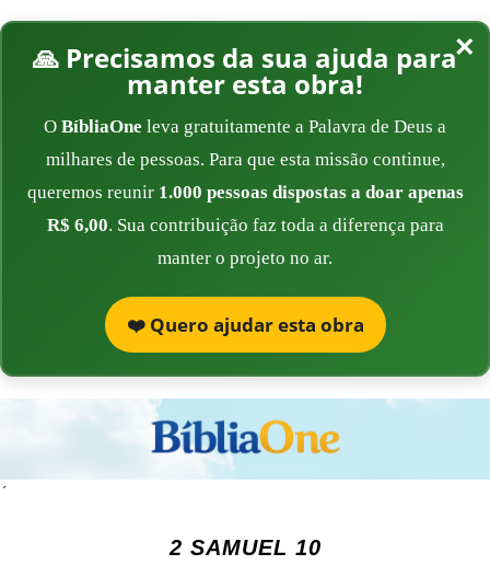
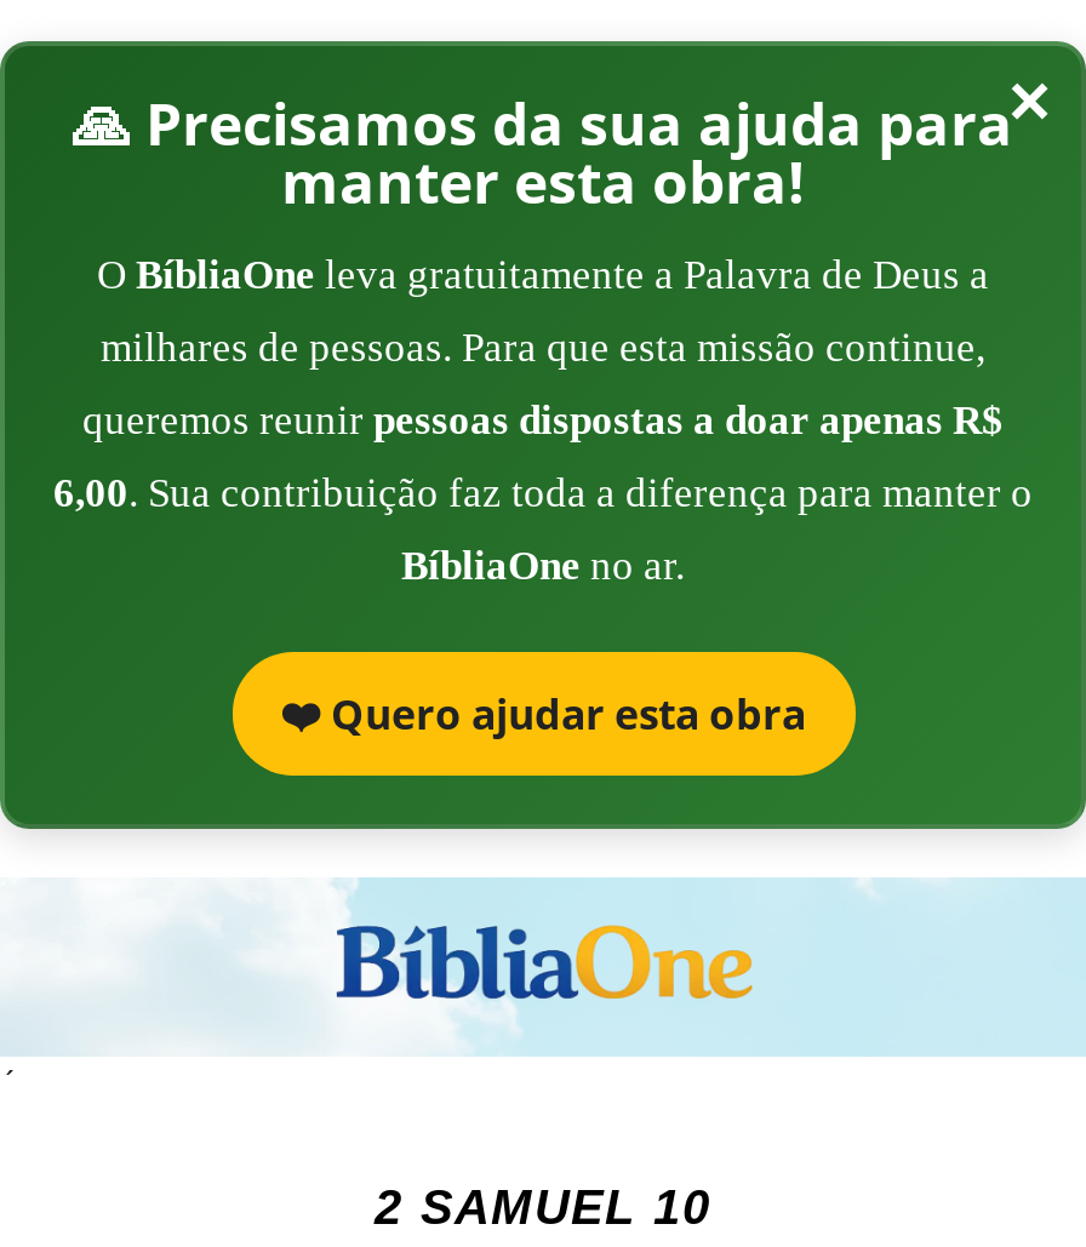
[27,182,463,203] queremos reunir 1.000 pessoas dispostas a doar apenas -> [82,397,1004,444] queremos reunir pessoas dispostas a doar apenas R$
[46,215,444,235] R$ 6,00. Sua contribuição faz toda a diferença para -> [53,470,1033,516] 6,00. Sua contribuição faz toda a diferença para manter o
[157,247,332,268] manter o projeto no ar. -> [401,543,685,589] BíbliaOne no ar.

